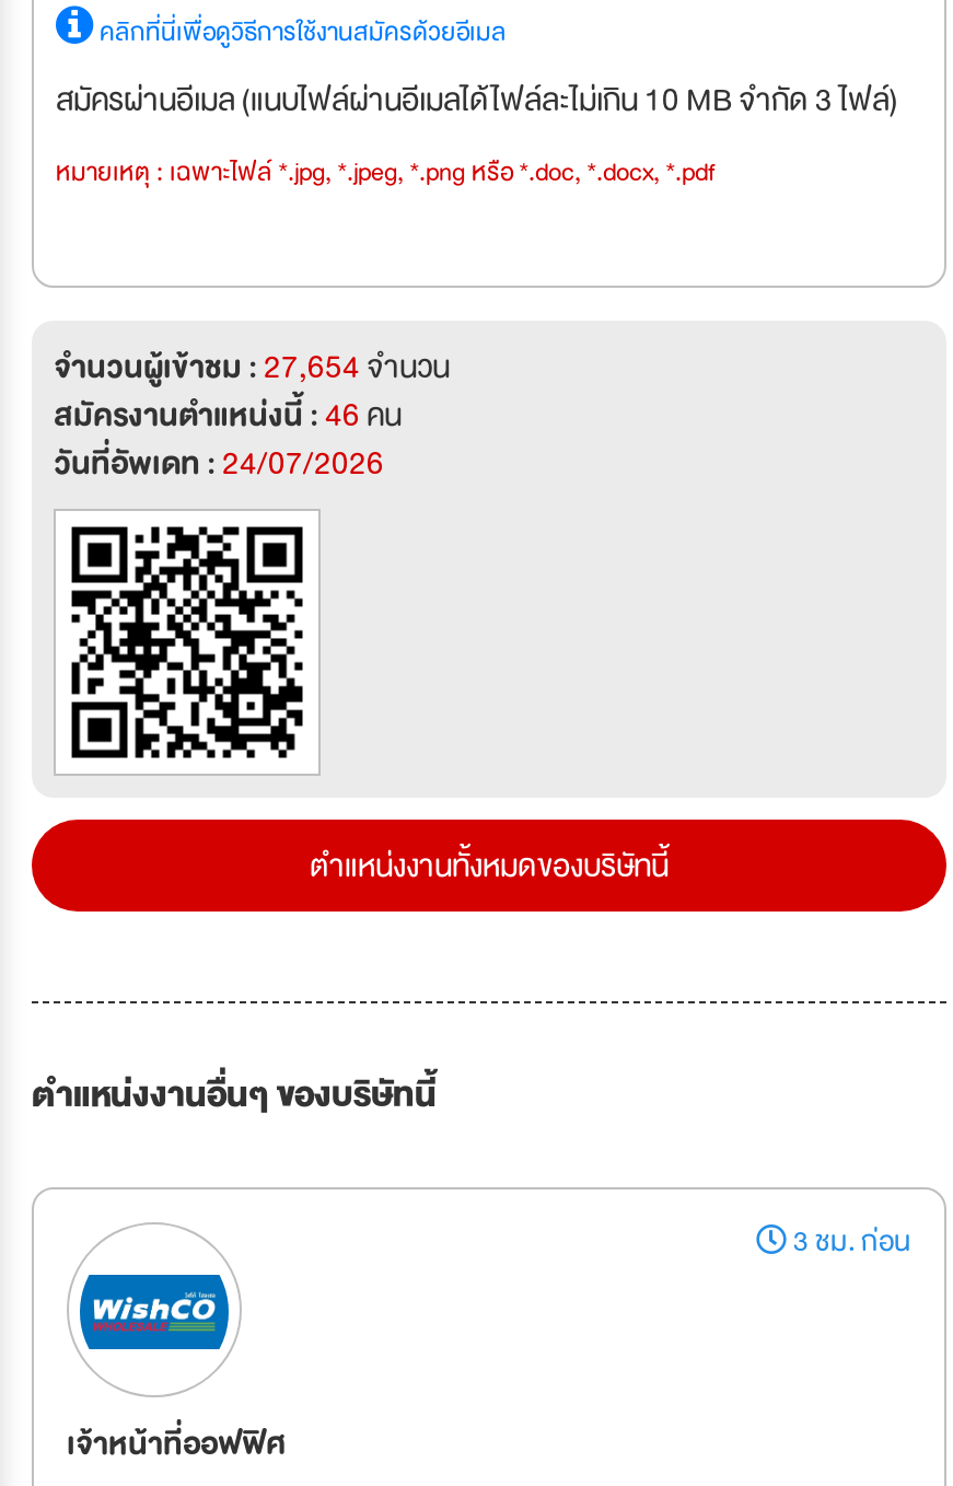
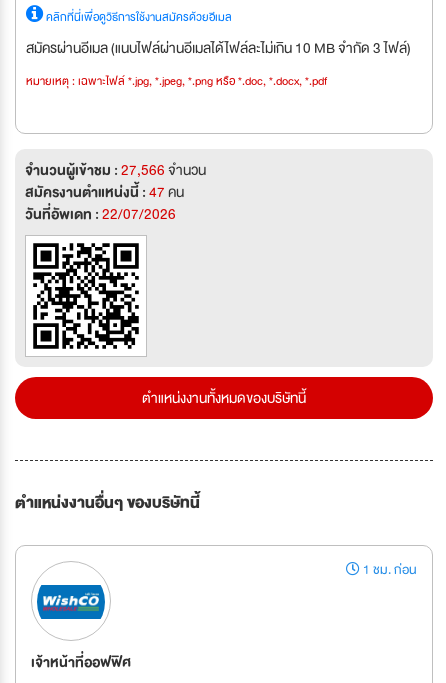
[54,341,450,393] จำนวนผู้เข้าชม : 27,654จำนวน -> [25,158,206,182] จำนวนผู้เข้าชม : 27,566จำนวน
[54,389,402,441] สมัครงานตำแหน่งนี้ : 46คน -> [25,180,184,204] สมัครงานตำแหน่งนี้ : 47คน
[54,437,384,490] วันที่อัพเดท : 24/07/2026 -> [25,202,176,226] วันที่อัพเดท : 22/07/2026
[787,1218,911,1266] 3 ชม. ก่อน -> [360,559,417,581] 1 ชม. ก่อน

